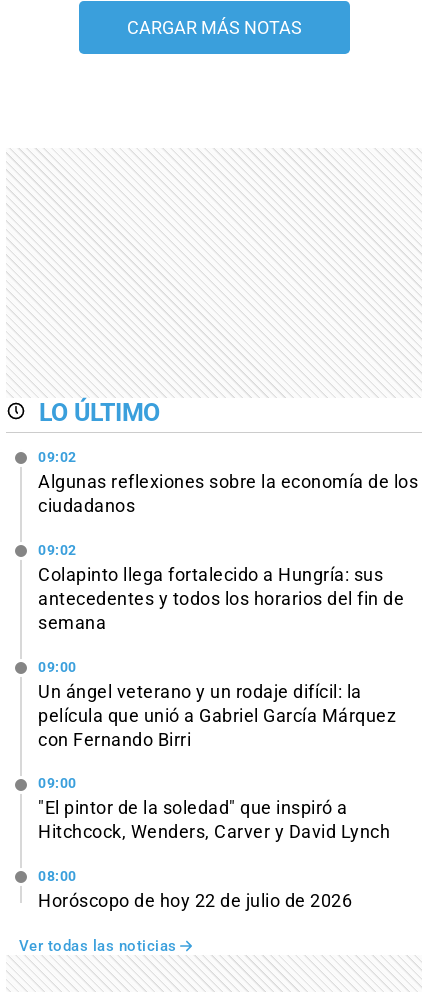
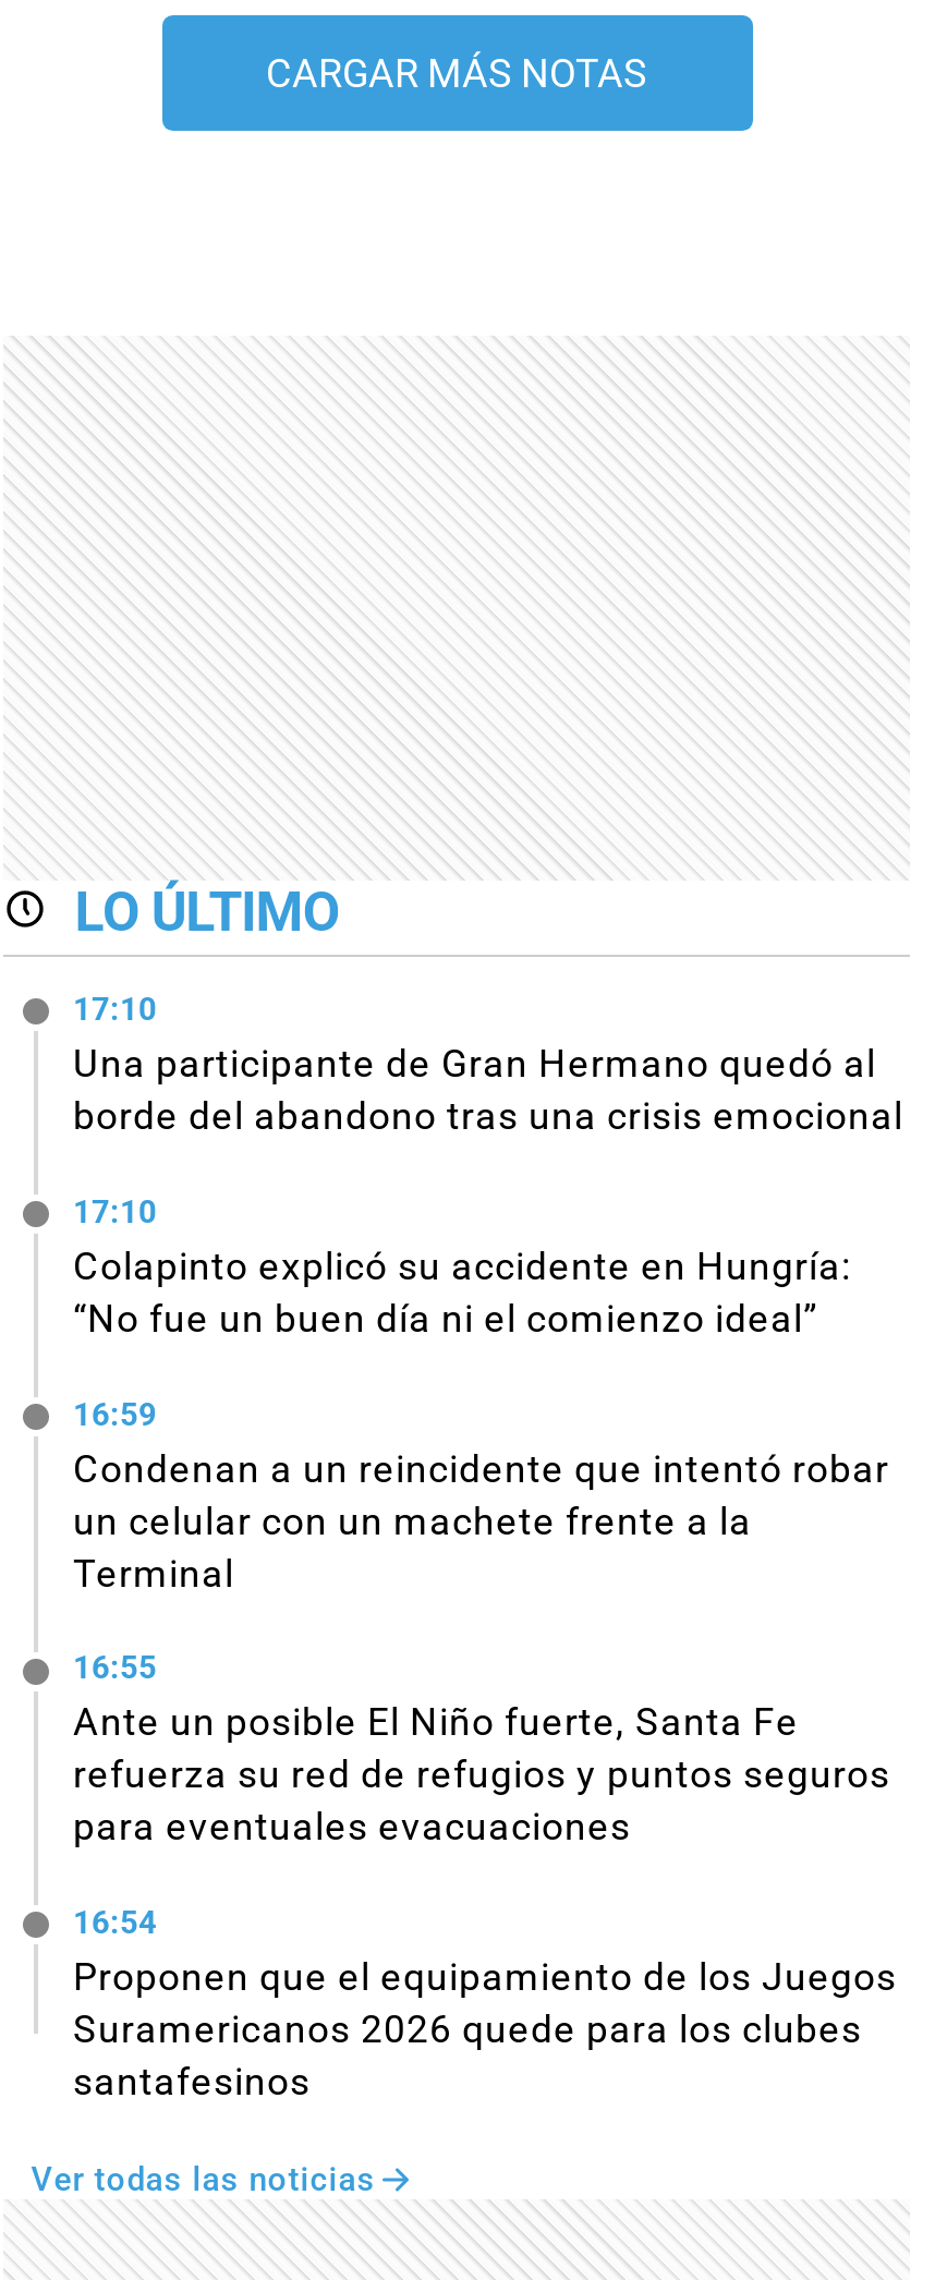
[38,449,418,516] 09:02 | Algunas reflexiones sobre la economía de los | ciudadanos -> [73,992,903,1138] 17:10 | Una participante de Gran Hermano quedó al | borde del abandono tras una crisis emocional
[38,542,404,633] 09:02 | Colapinto llega fortalecido a Hungría: sus | antecedentes y todos los horarios del fin de | semana -> [73,1194,851,1340] 17:10 | Colapinto explicó su accidente en Hungría: | “No fue un buen día ni el comienzo ideal”
[38,659,396,750] 09:00 | Un ángel veterano y un rodaje difícil: la | película que unió a Gabriel García Márquez | con Fernando Birri -> [73,1396,889,1595] 16:59 | Condenan a un reincidente que intentó robar | un celular con un machete frente a la | Terminal
[38,775,390,842] 09:00 | "El pintor de la soledad" que inspiró a | Hitchcock, Wenders, Carver y David Lynch -> [73,1651,890,1850] 16:55 | Ante un posible El Niño fuerte, Santa Fe | refuerza su red de refugios y puntos seguros | para eventuales evacuaciones
[38,868,352,911] 08:00 | Horóscopo de hoy 22 de julio de 2026 -> [73,1906,897,2104] 16:54 | Proponen que el equipamiento de los Juegos | Suramericanos 2026 quede para los clubes | santafesinos

